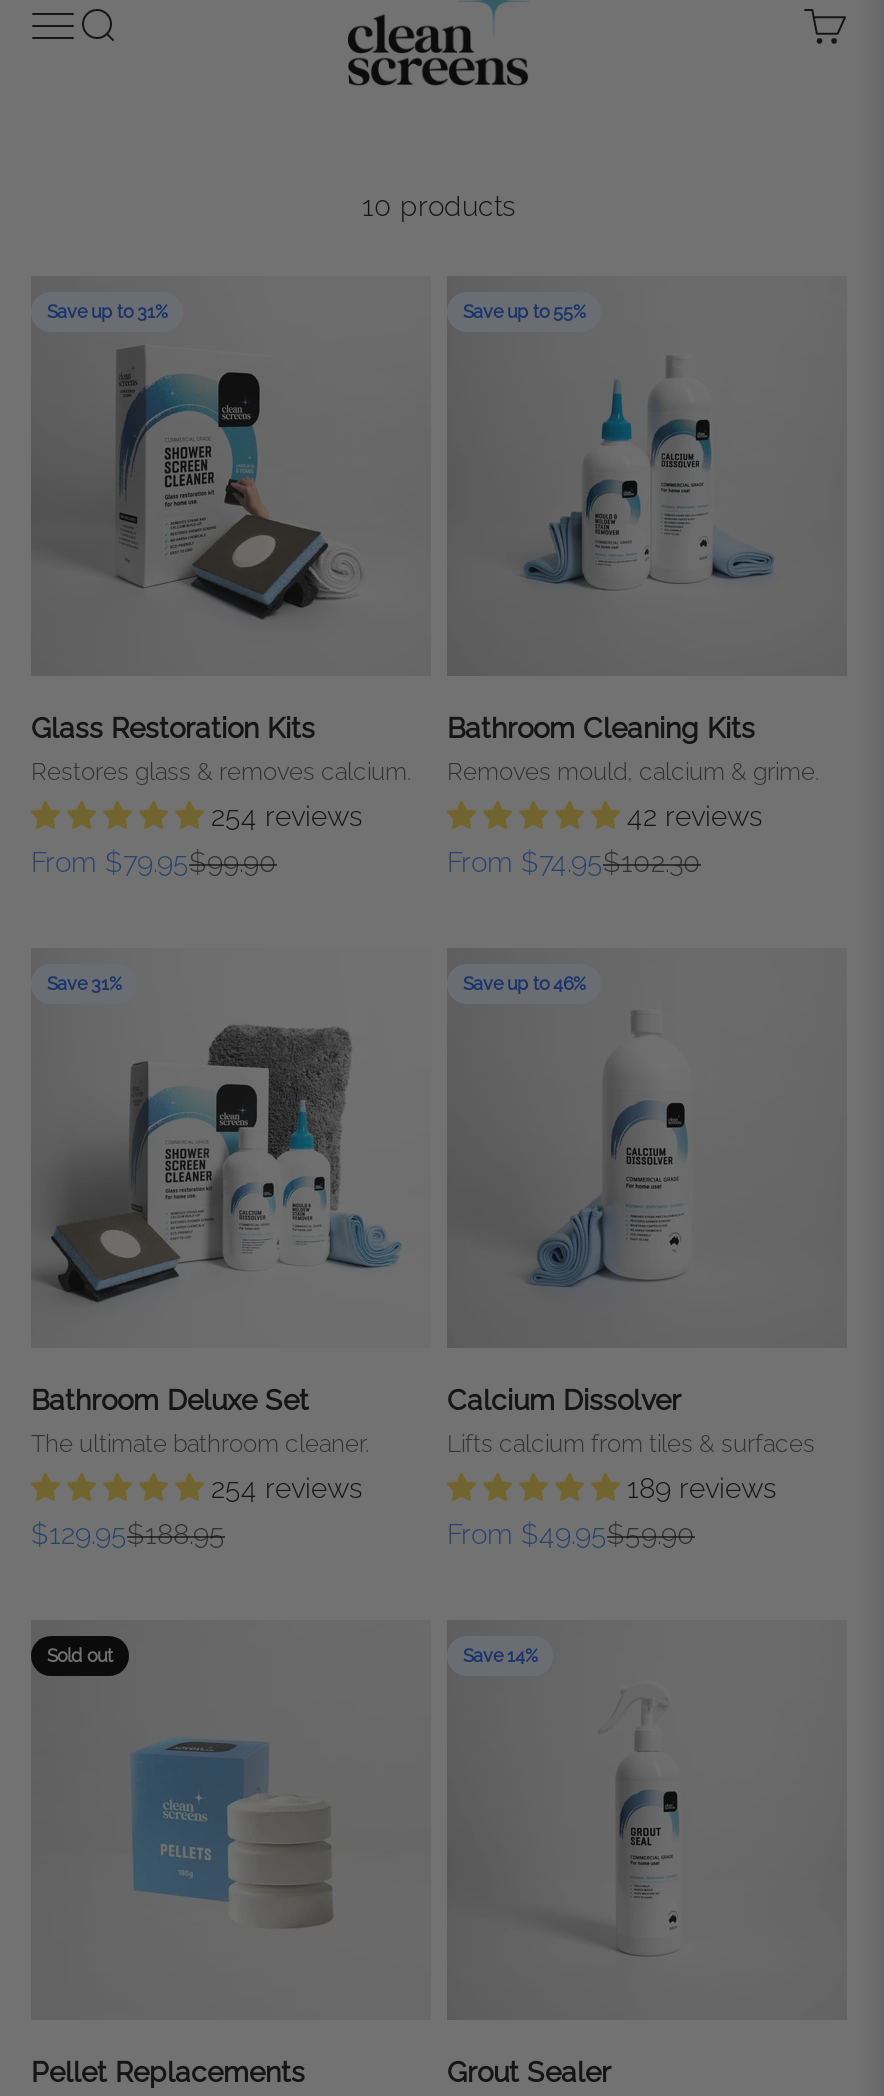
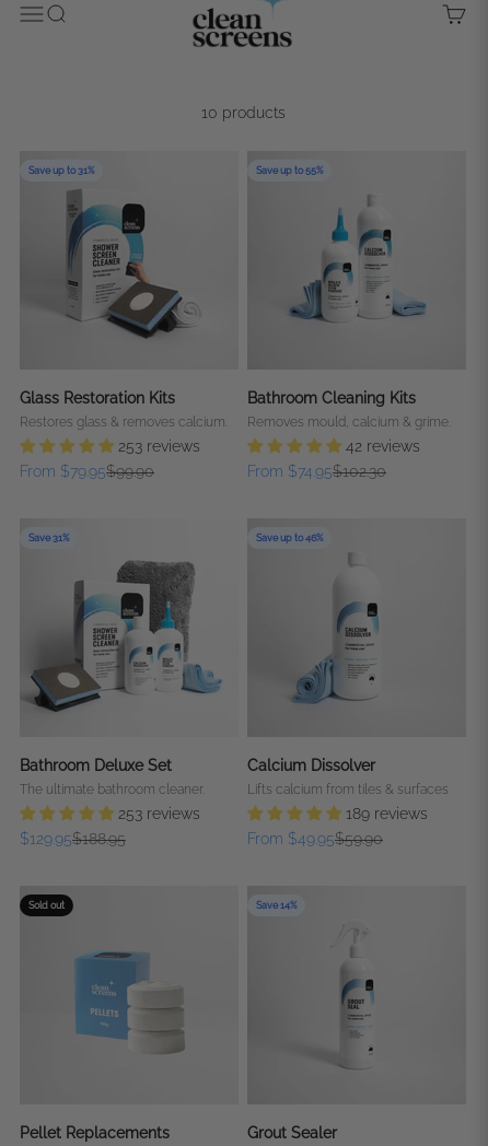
[211,799,363,831] 254 reviews -> [118,437,200,454] 253 reviews
[211,1471,363,1503] 254 reviews -> [118,804,200,822] 253 reviews

